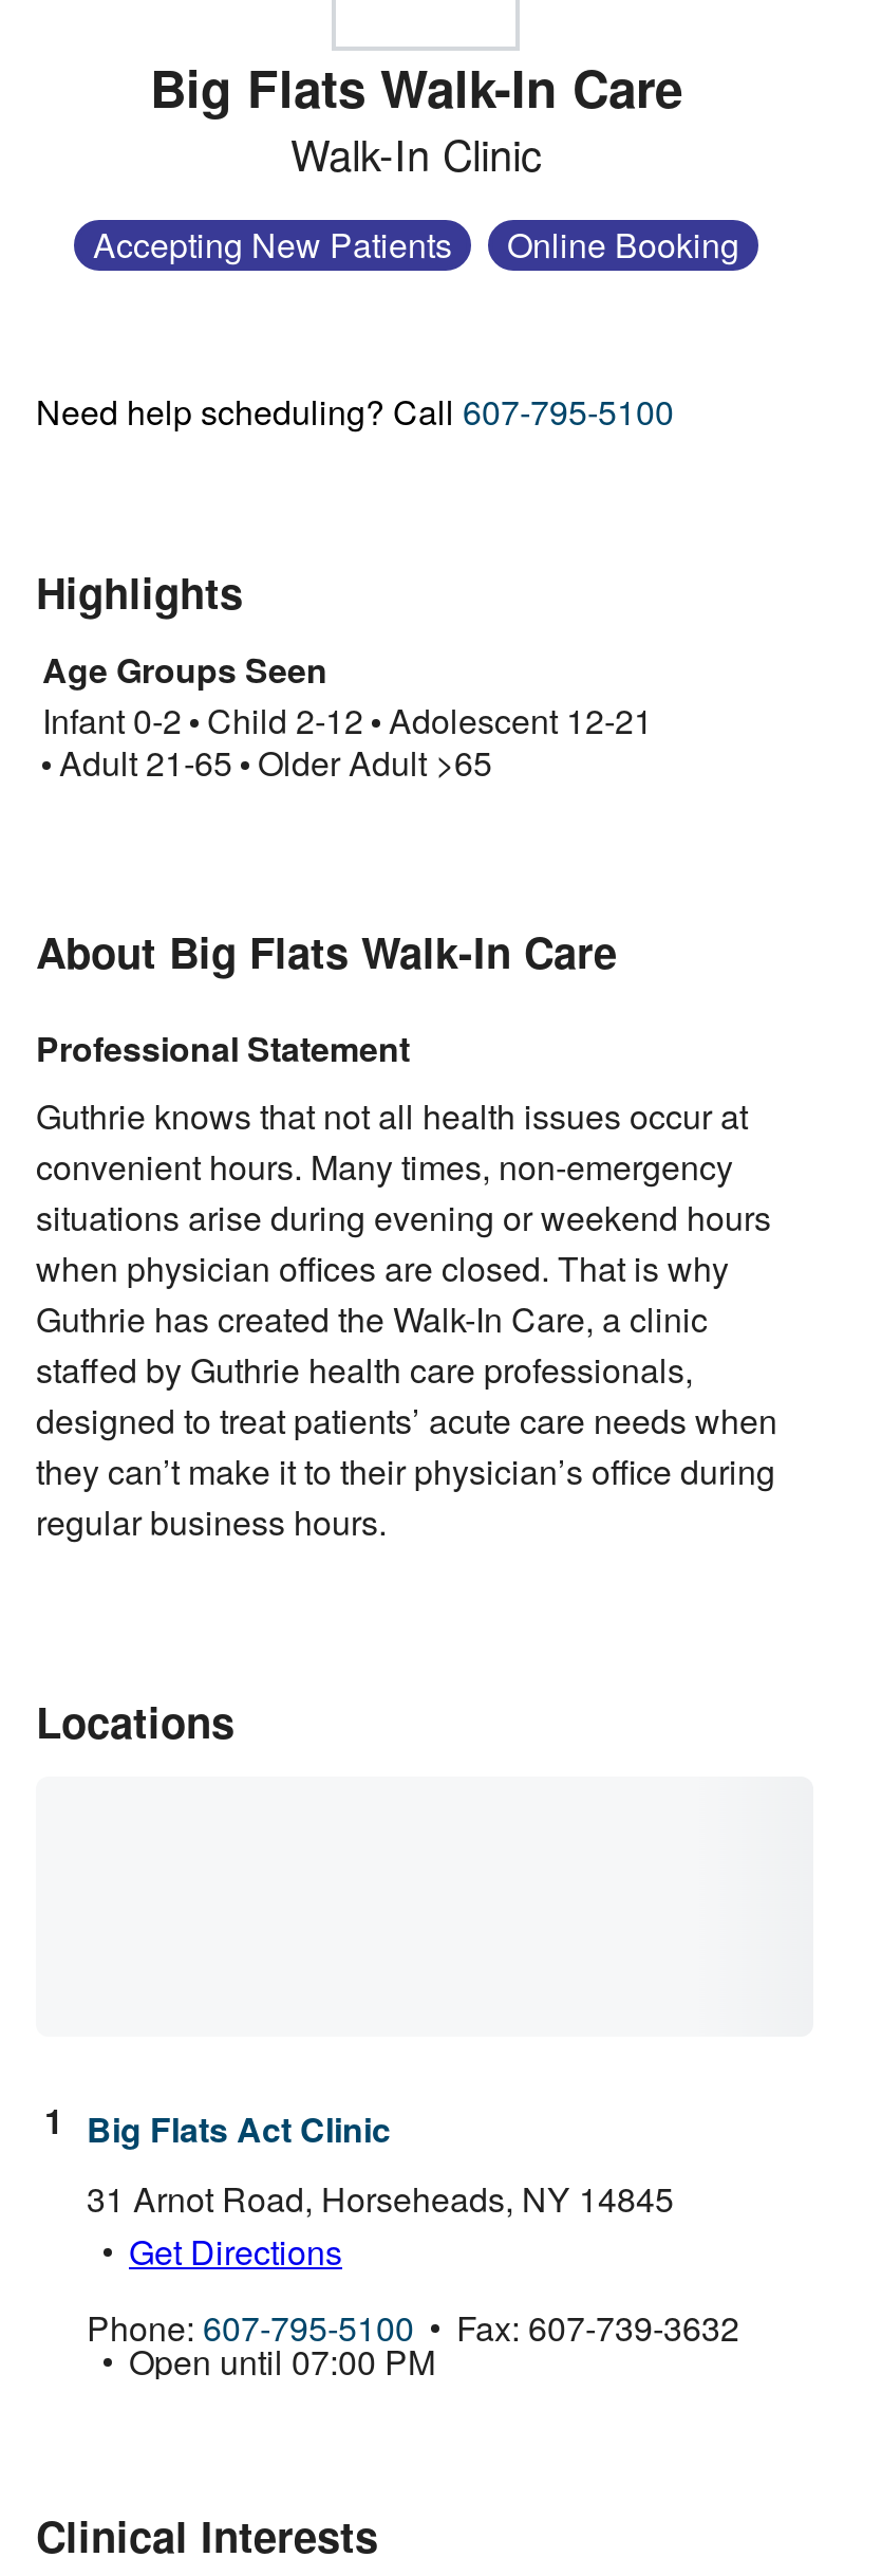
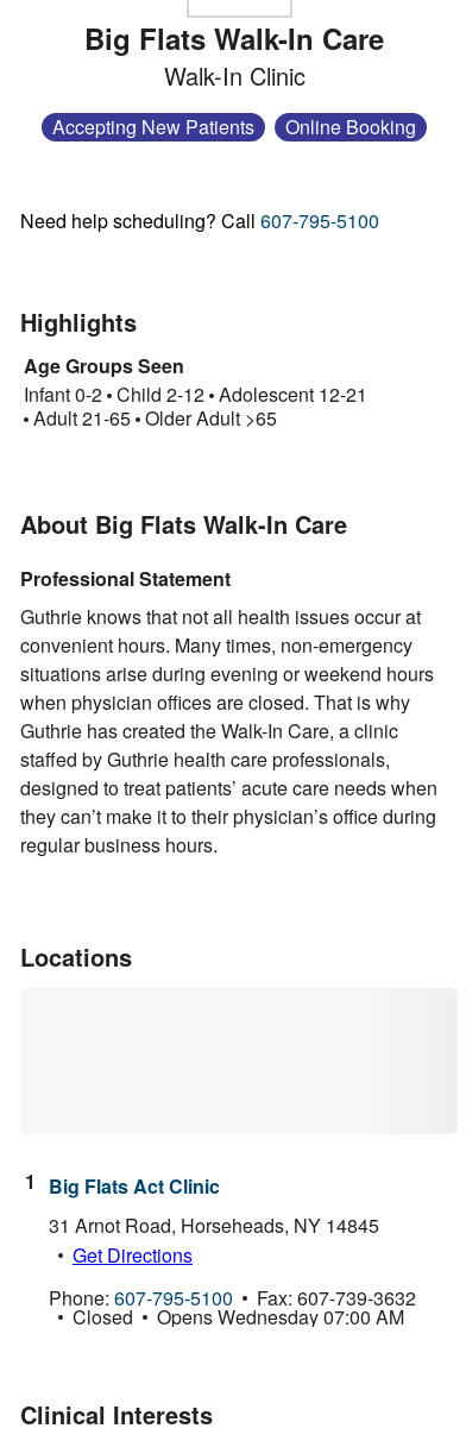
[129,2336,435,2385] Open until 07:00 PM -> [73,1302,404,1330] Closed | Opens Wednesday 07:00 AM

